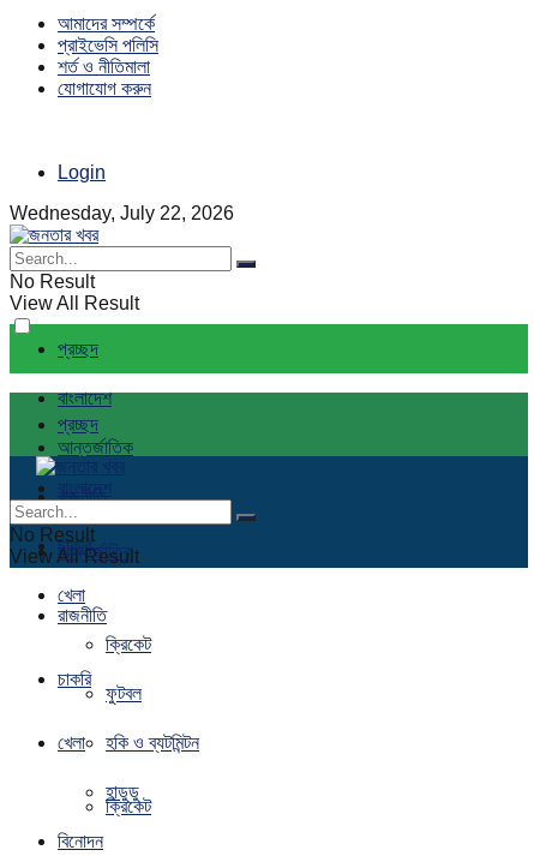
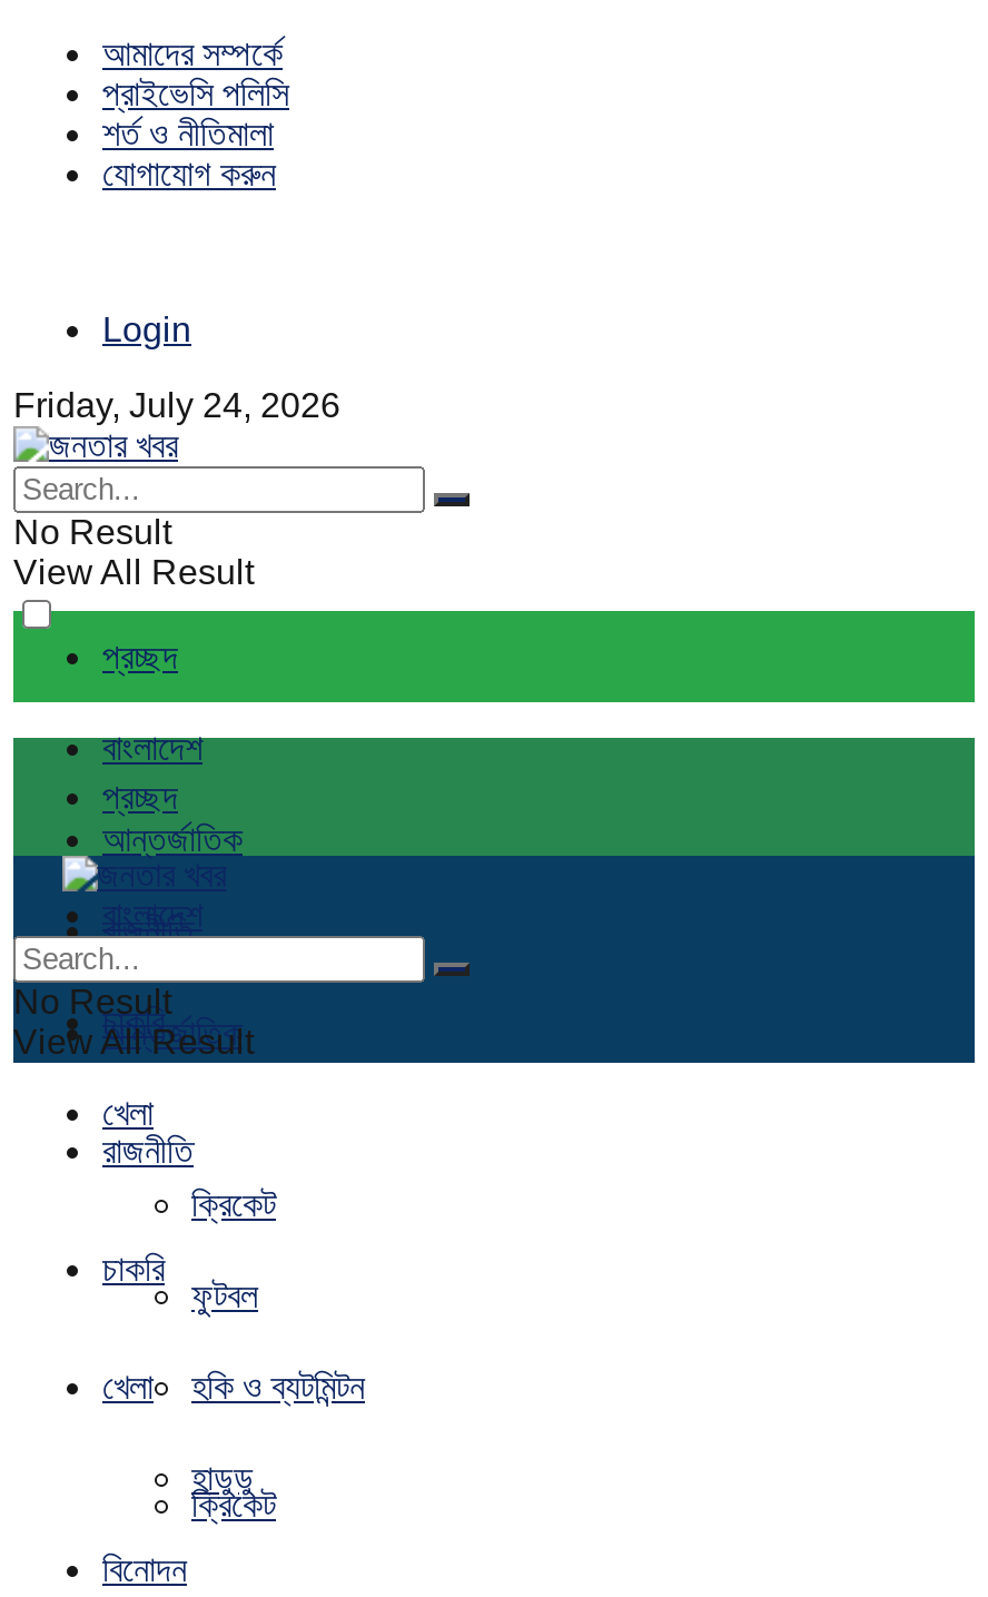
[10,203,234,223] Wednesday, July 22, 2026 -> [13,386,340,424] Friday, July 24, 2026

